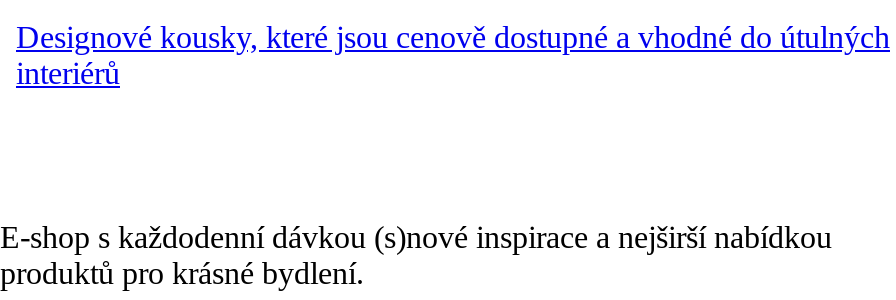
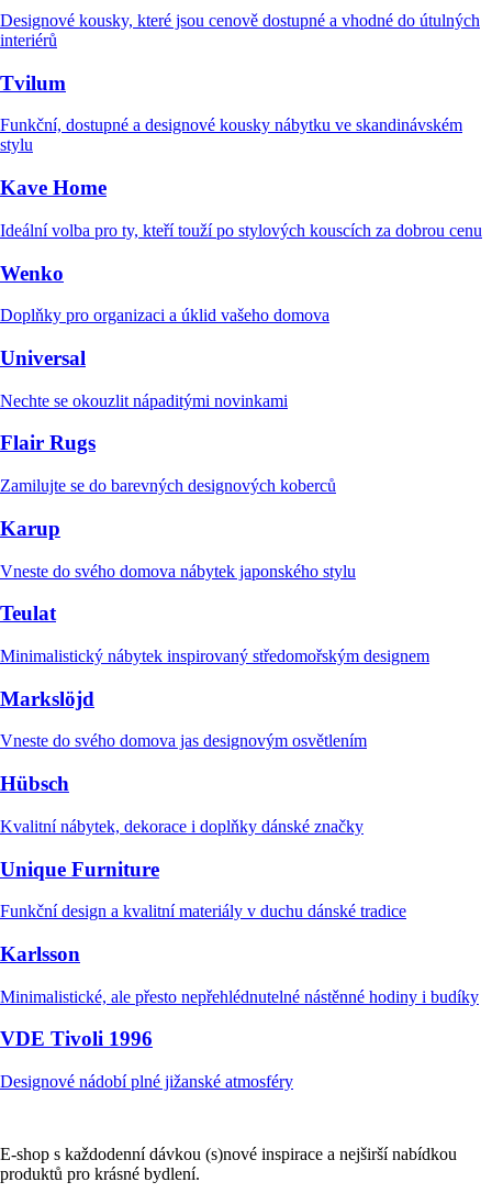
none -> [0,71,482,1091] Tvilum | Funkční, dostupné a designové kousky nábytku ve skandinávském | stylu | Kave Home | Ideální volba pro ty, kteří touží po stylových kouscích za dobrou cenu | Wenko | Doplňky pro organizaci a úklid vašeho domova | Universal | Nechte se okouzlit nápaditými novinkami | Flair Rugs | Zamilujte se do barevných designových koberců | Karup | Vneste do svého domova nábytek japonského stylu | Teulat | Minimalistický nábytek inspirovaný středomořským designem | Markslöjd | Vneste do svého domova jas designovým osvětlením | Hübsch | Kvalitní nábytek, dekorace i doplňky dánské značky | Unique Furniture | Funkční design a kvalitní materiály v duchu dánské tradice | Karlsson | Minimalistické, ale přesto nepřehlédnutelné nástěnné hodiny i budíky | VDE Tivoli 1996 | Designové nádobí plné jižanské atmosféry

